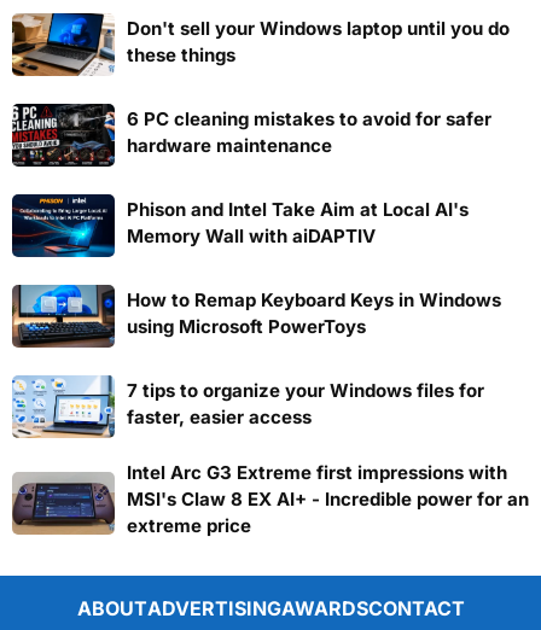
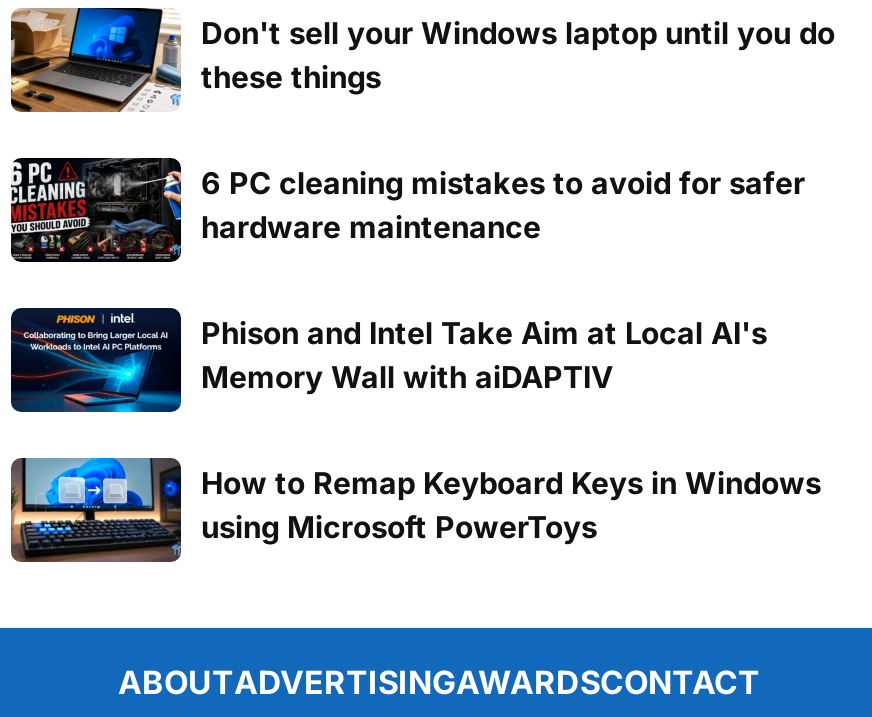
[11,374,529,537] [image] | 7 tips to organize your Windows files for | faster, easier access | Intel Arc G3 Extreme first impressions with | MSI's Claw 8 EX AI+ - Incredible power for an | extreme price -> none
[12,472,110,536] [image] -> none

